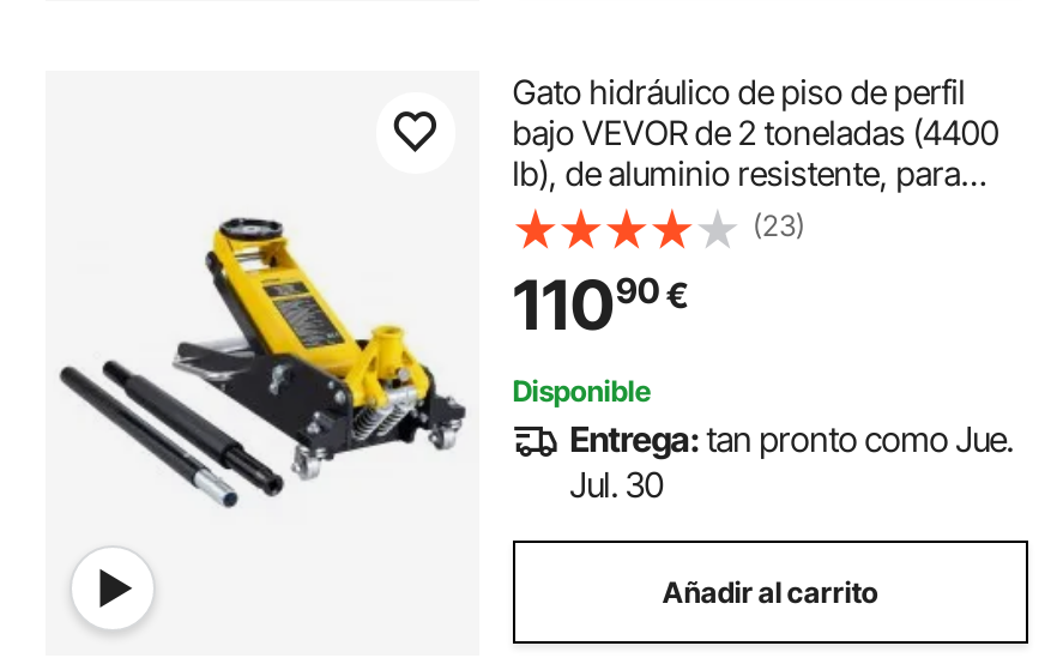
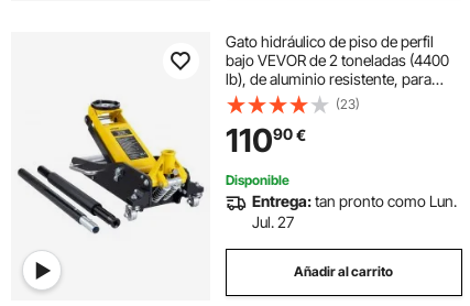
[570,418,1013,459] Entrega: tan pronto como Jue. -> [252,192,456,211] Entrega: tan pronto como Lun.
[570,464,663,504] Jul. 30 -> [252,213,294,232] Jul. 27

